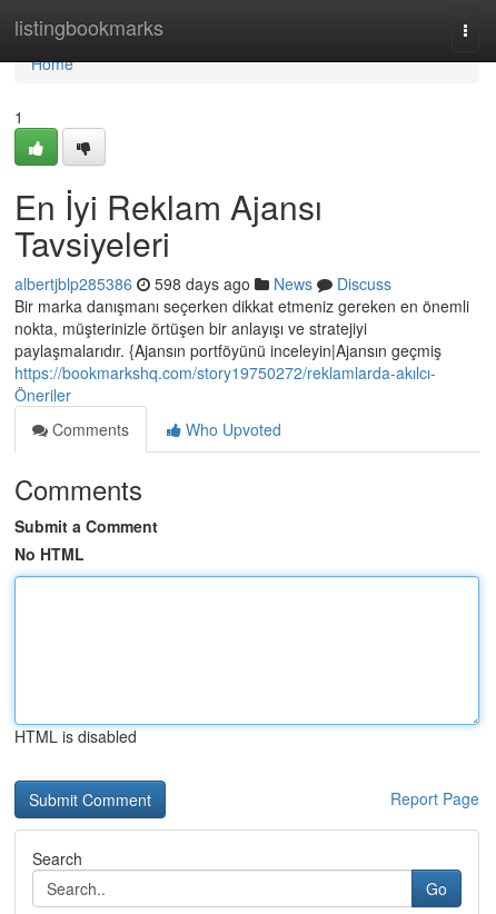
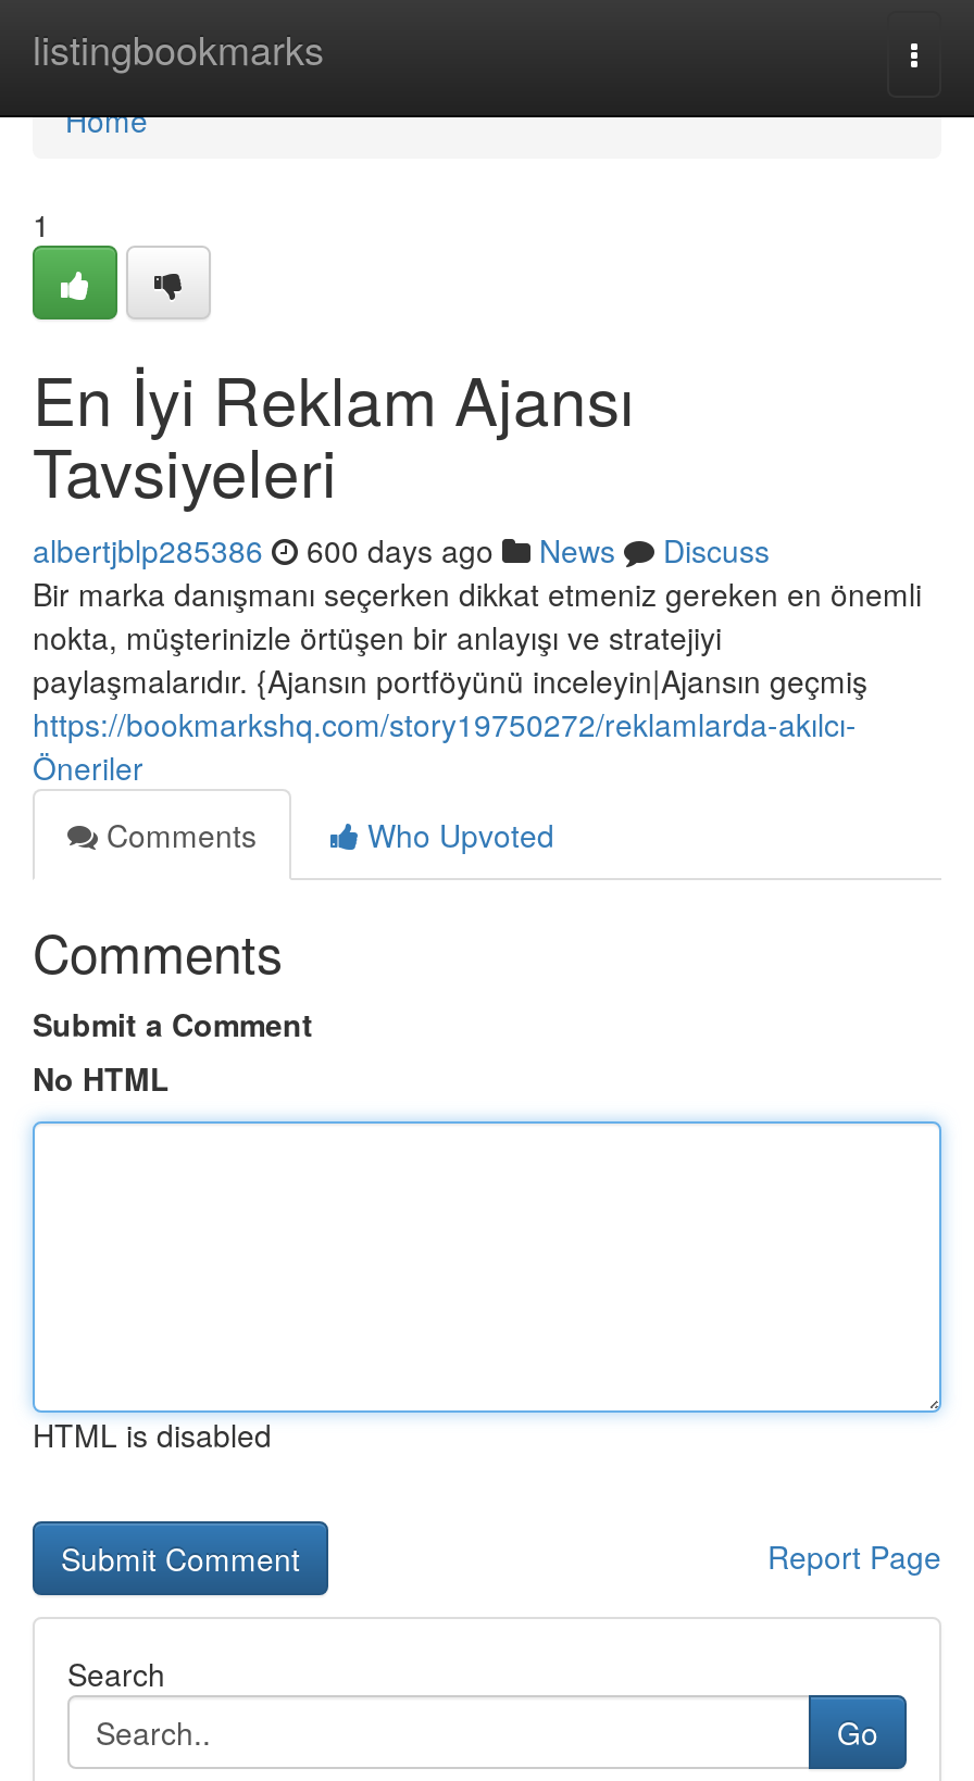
[14,272,391,295] albertjblp285386 598 days ago News Discuss -> [33,528,770,572] albertjblp285386 600 days ago News Discuss

